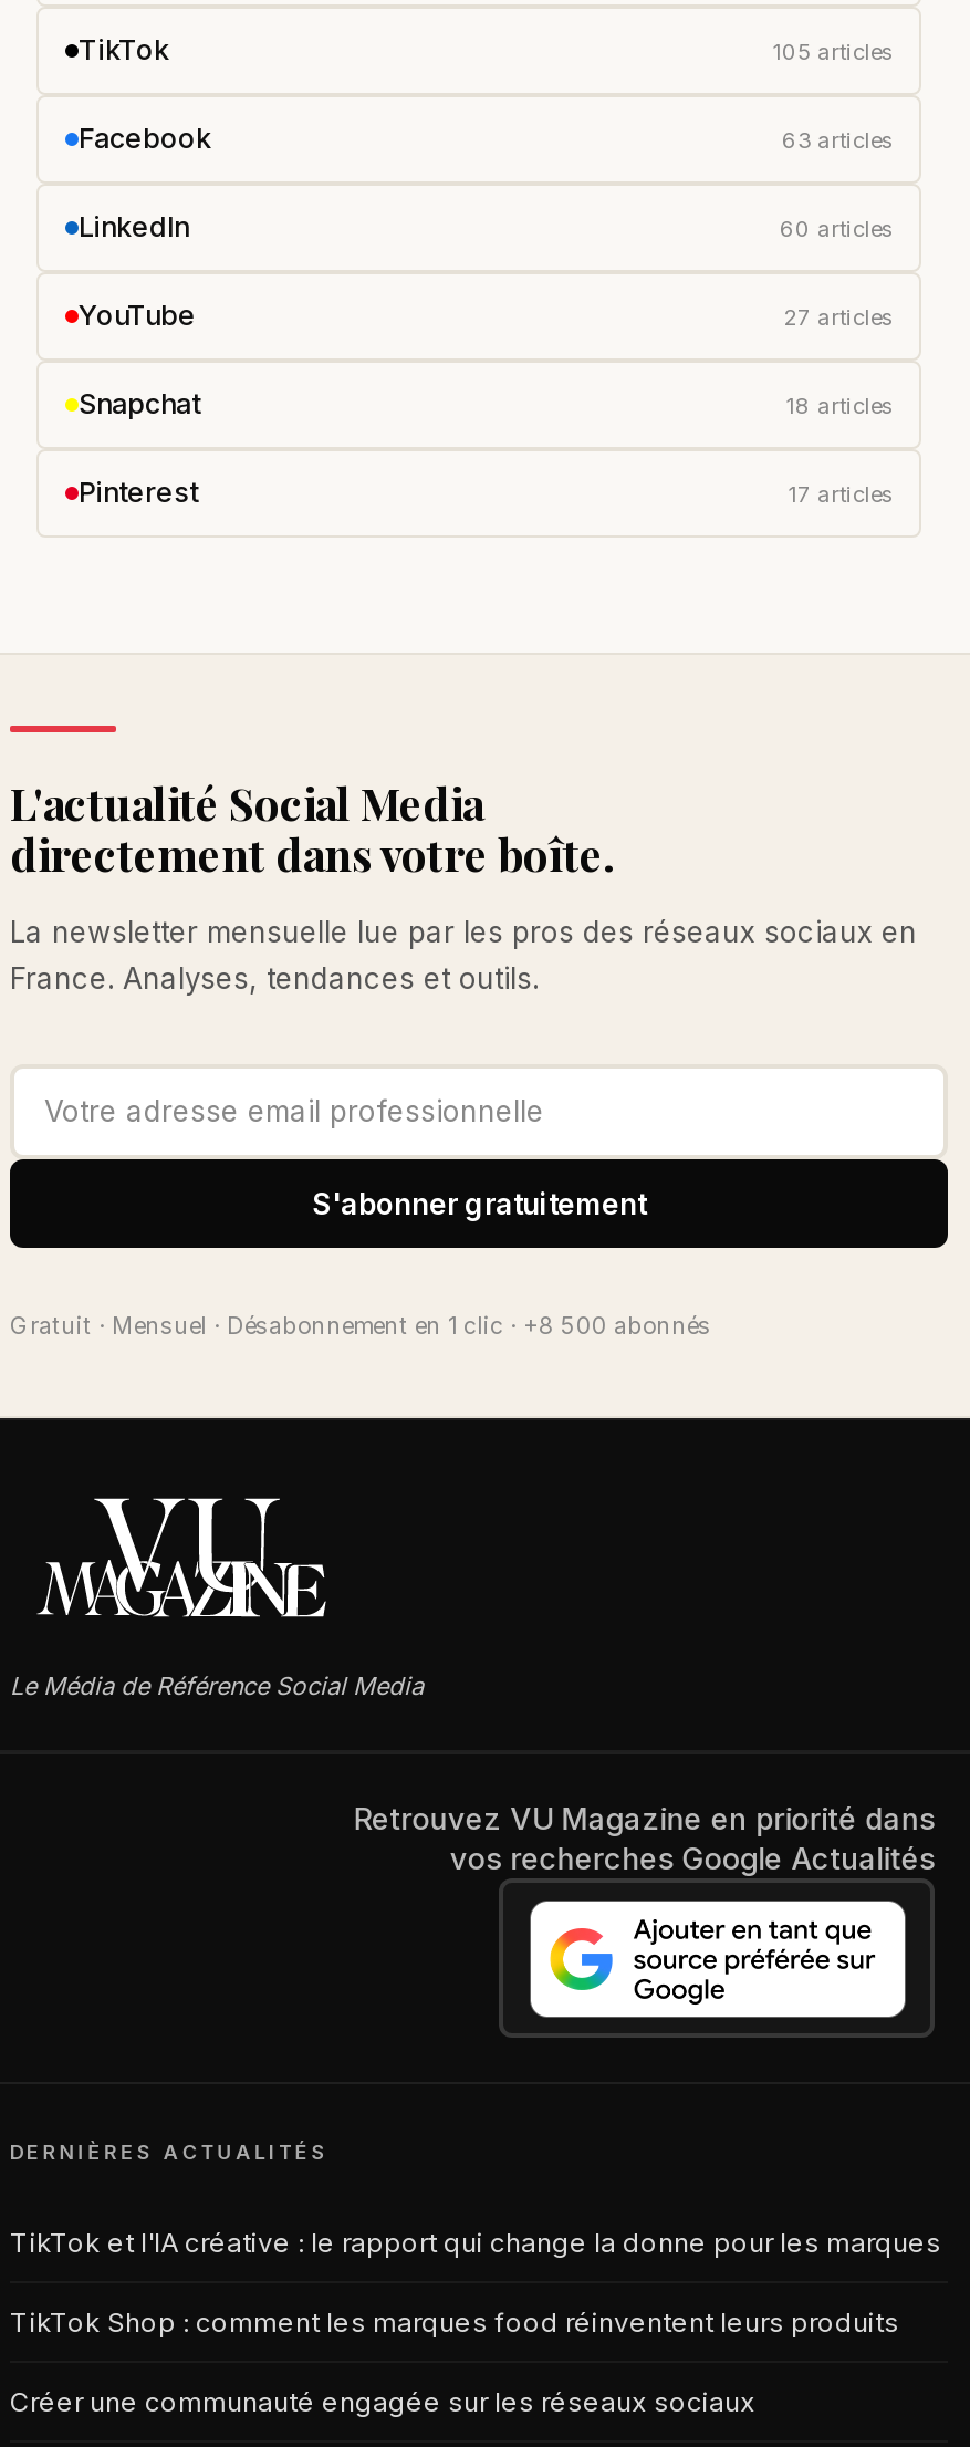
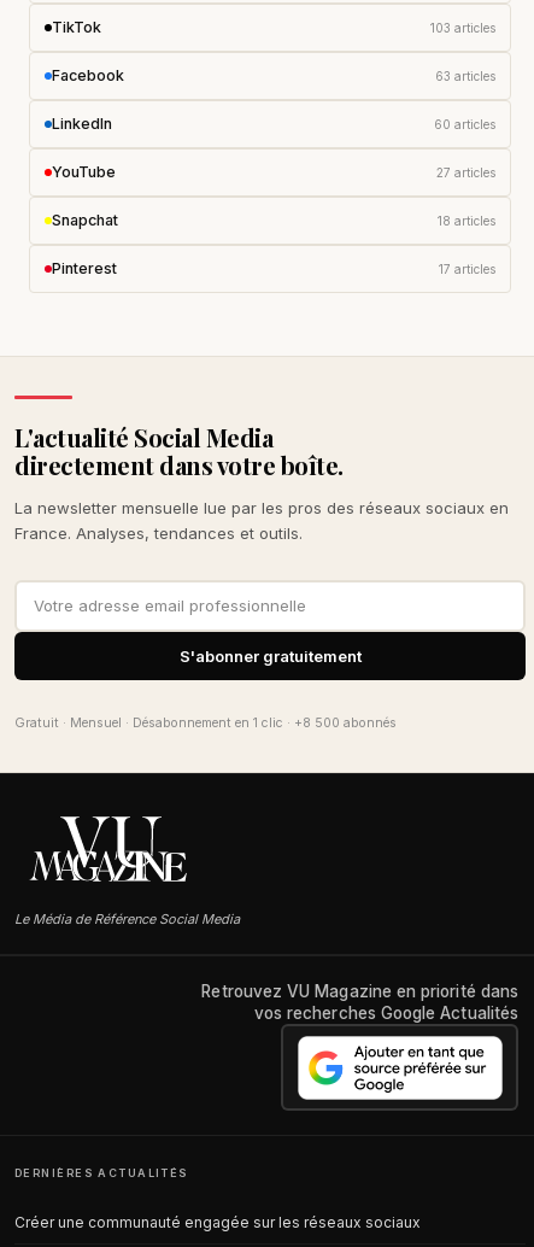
[773,37,893,64] 105 articles -> [430,20,495,35] 103 articles
[10,2227,941,2340] TikTok et l'IA créative : le rapport qui change la donne pour les marques | TikTok Shop : comment les marques food réinventent leurs produits -> none

